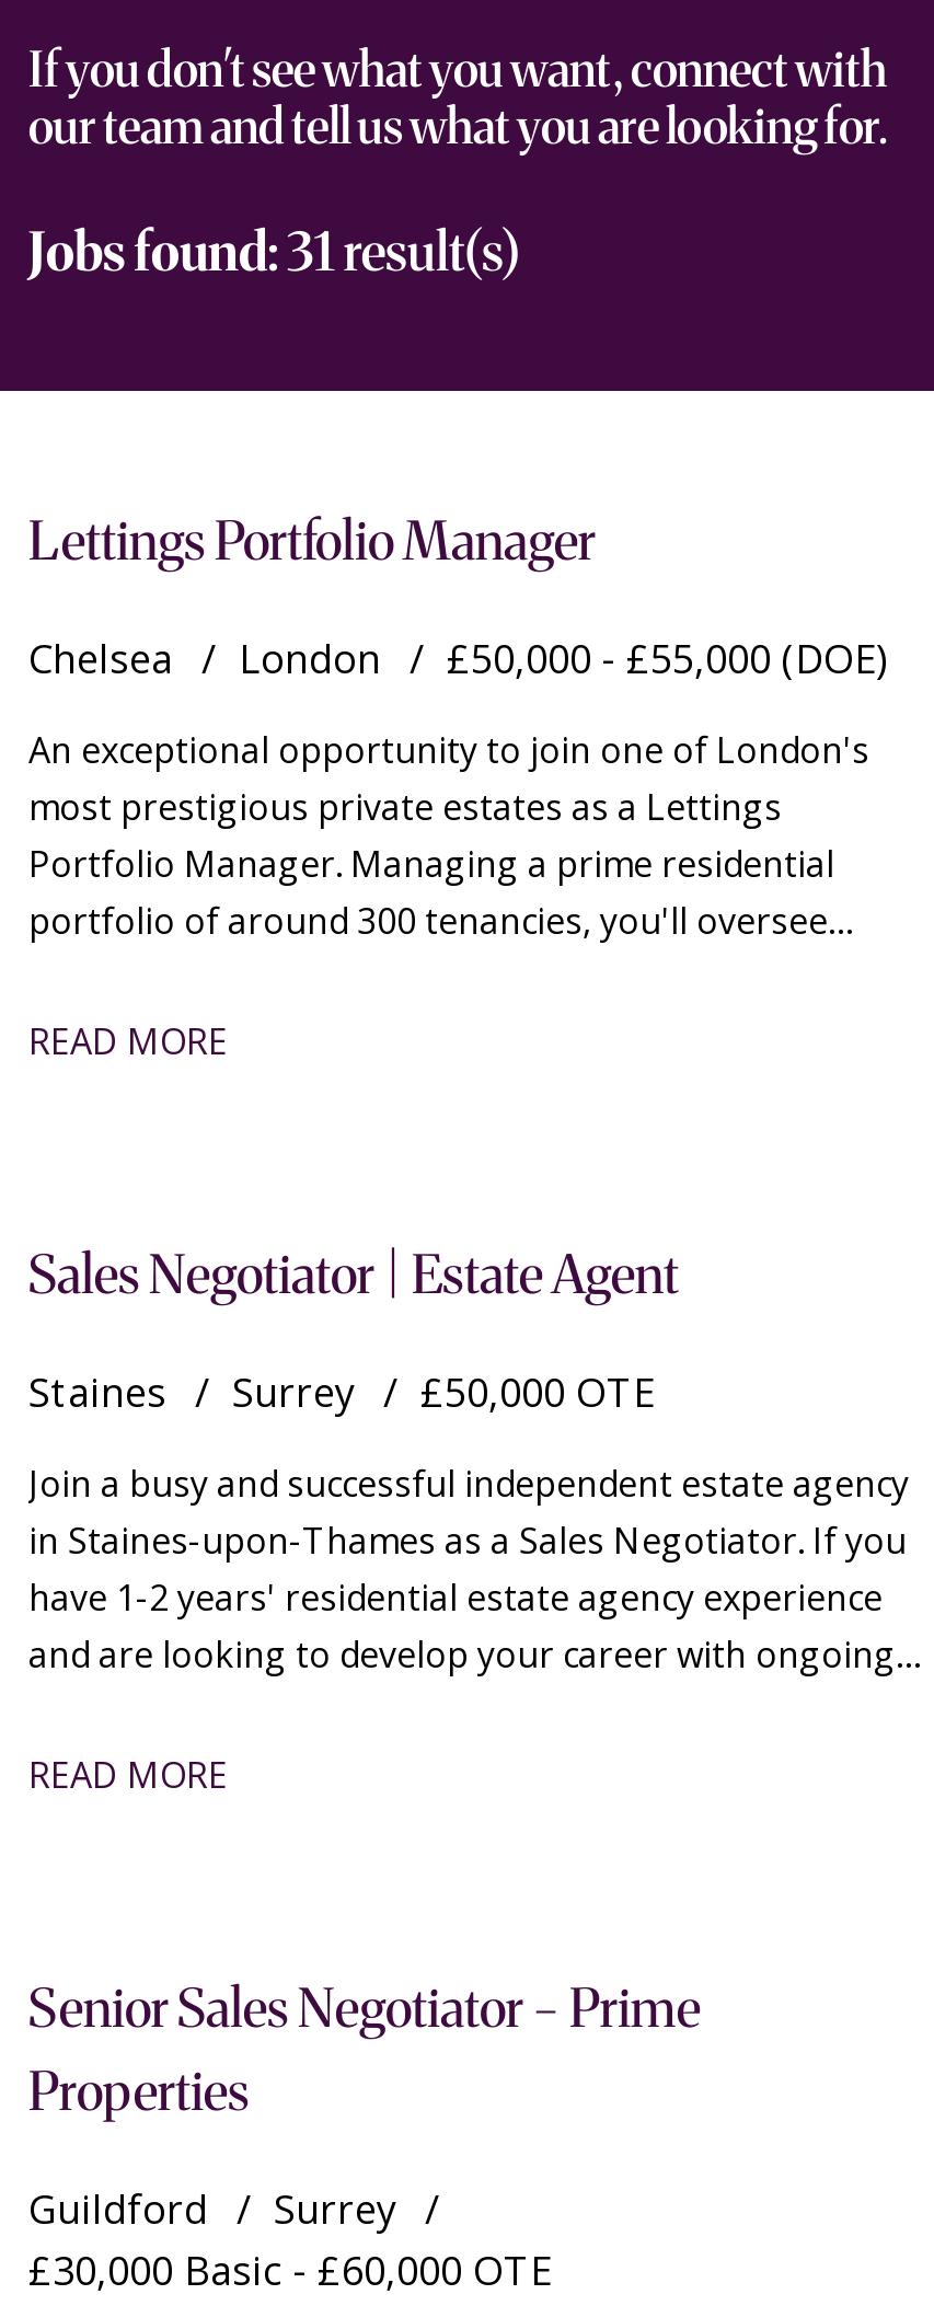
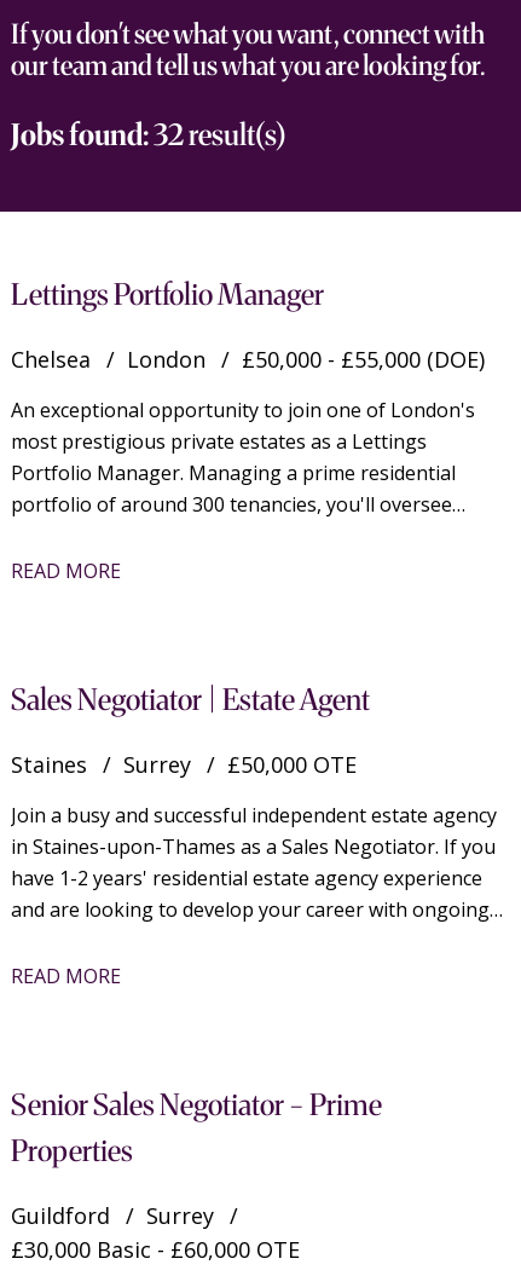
[28,218,521,286] Jobs found:31 result(s) -> [11,116,286,154] Jobs found:32 result(s)

